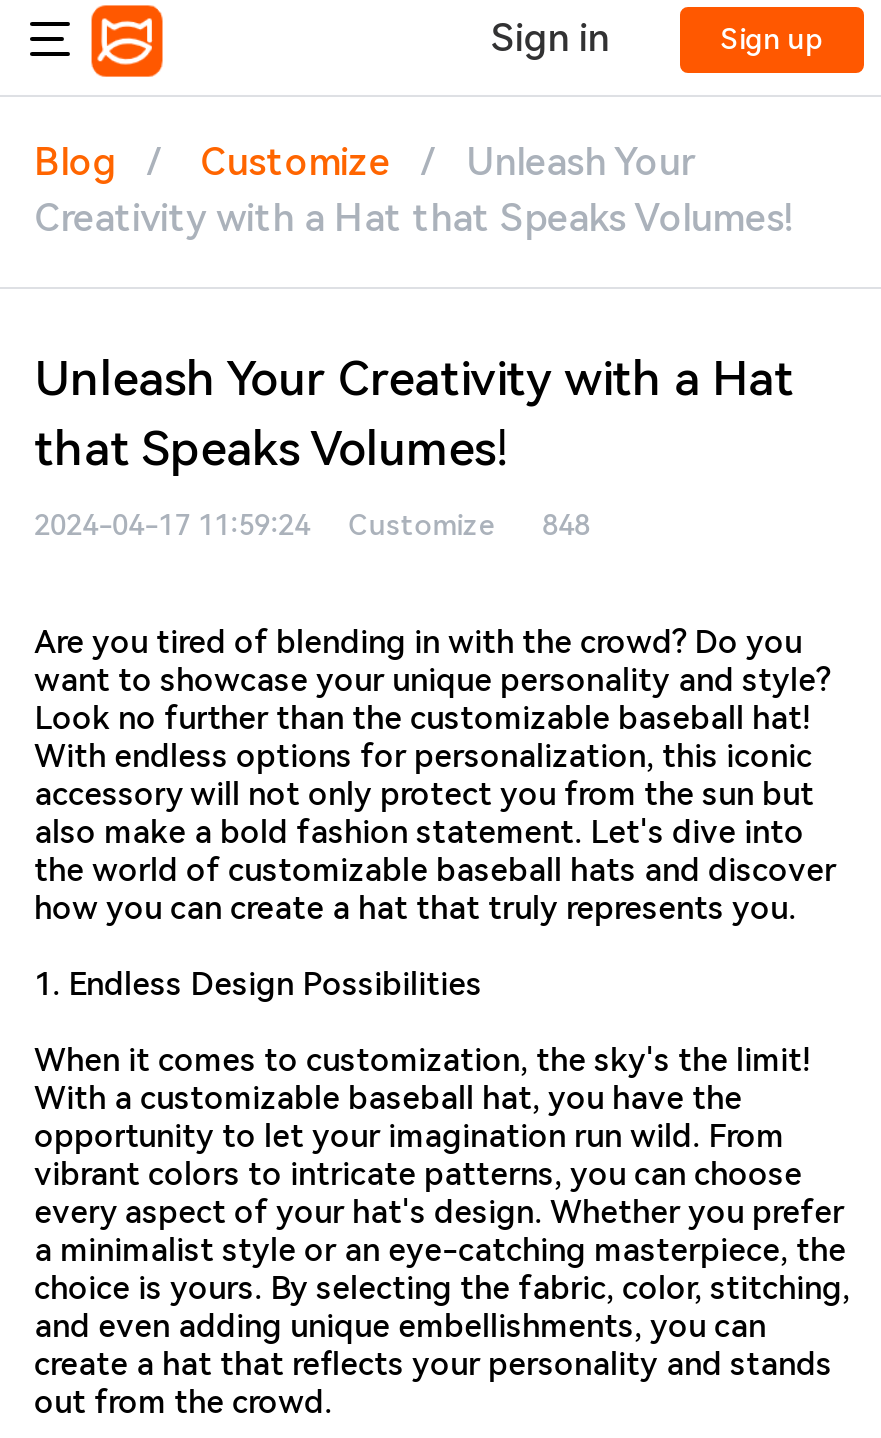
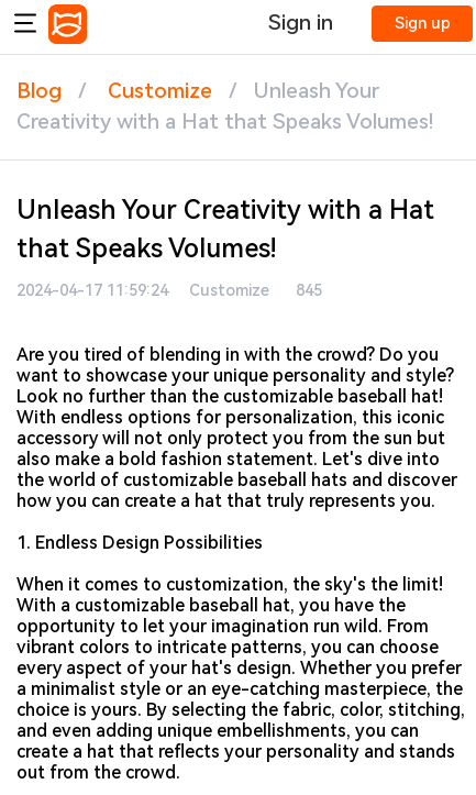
[34,509,590,541] 2024-04-17 11:59:24 Customize 848 -> [17,281,322,299] 2024-04-17 11:59:24 Customize 845

